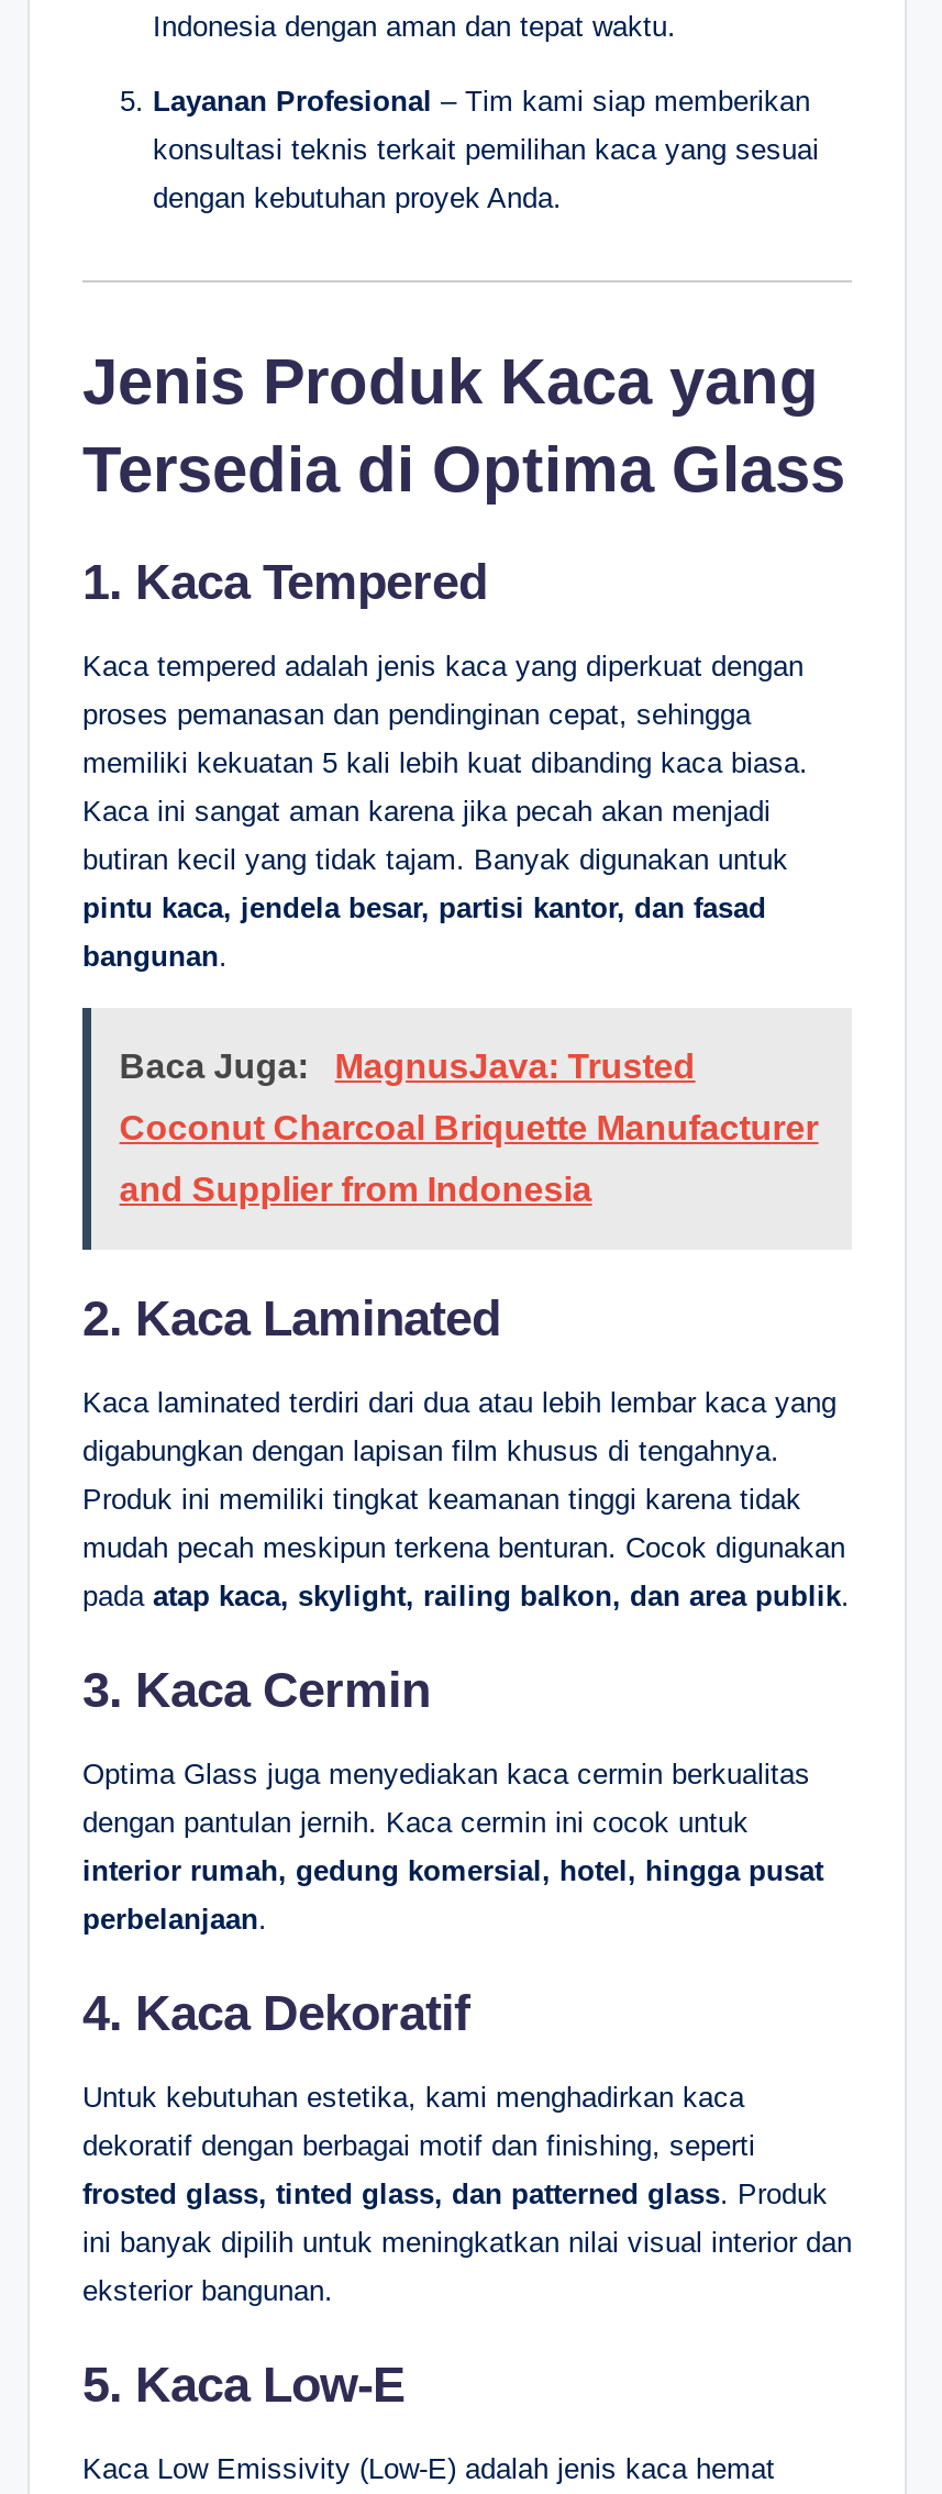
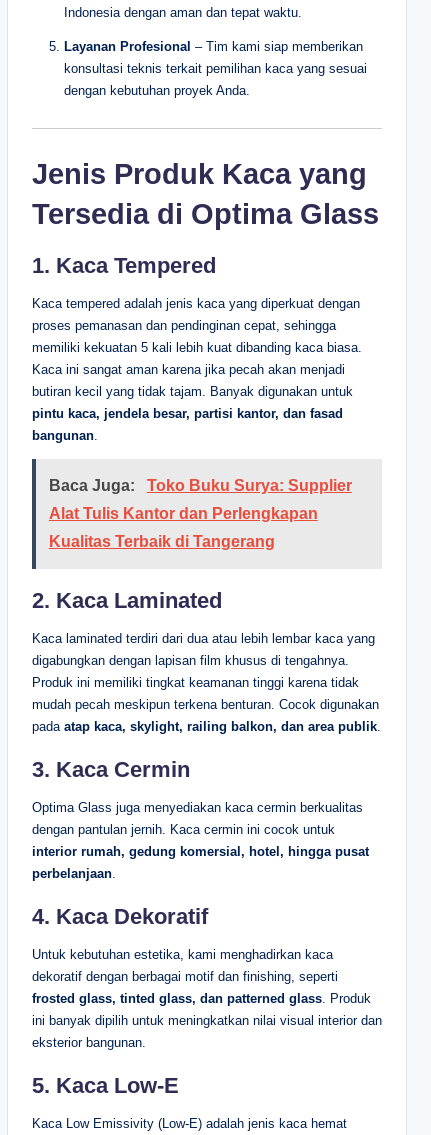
[119,1047,695,1085] Baca Juga: MagnusJava: Trusted -> [49,477,352,494] Baca Juga: Toko Buku Surya: Supplier
[119,1109,818,1146] Coconut Charcoal Briquette Manufacturer -> [49,505,318,522] Alat Tulis Kantor dan Perlengkapan
[119,1170,592,1208] and Supplier from Indonesia -> [49,533,275,550] Kualitas Terbaik di Tangerang

